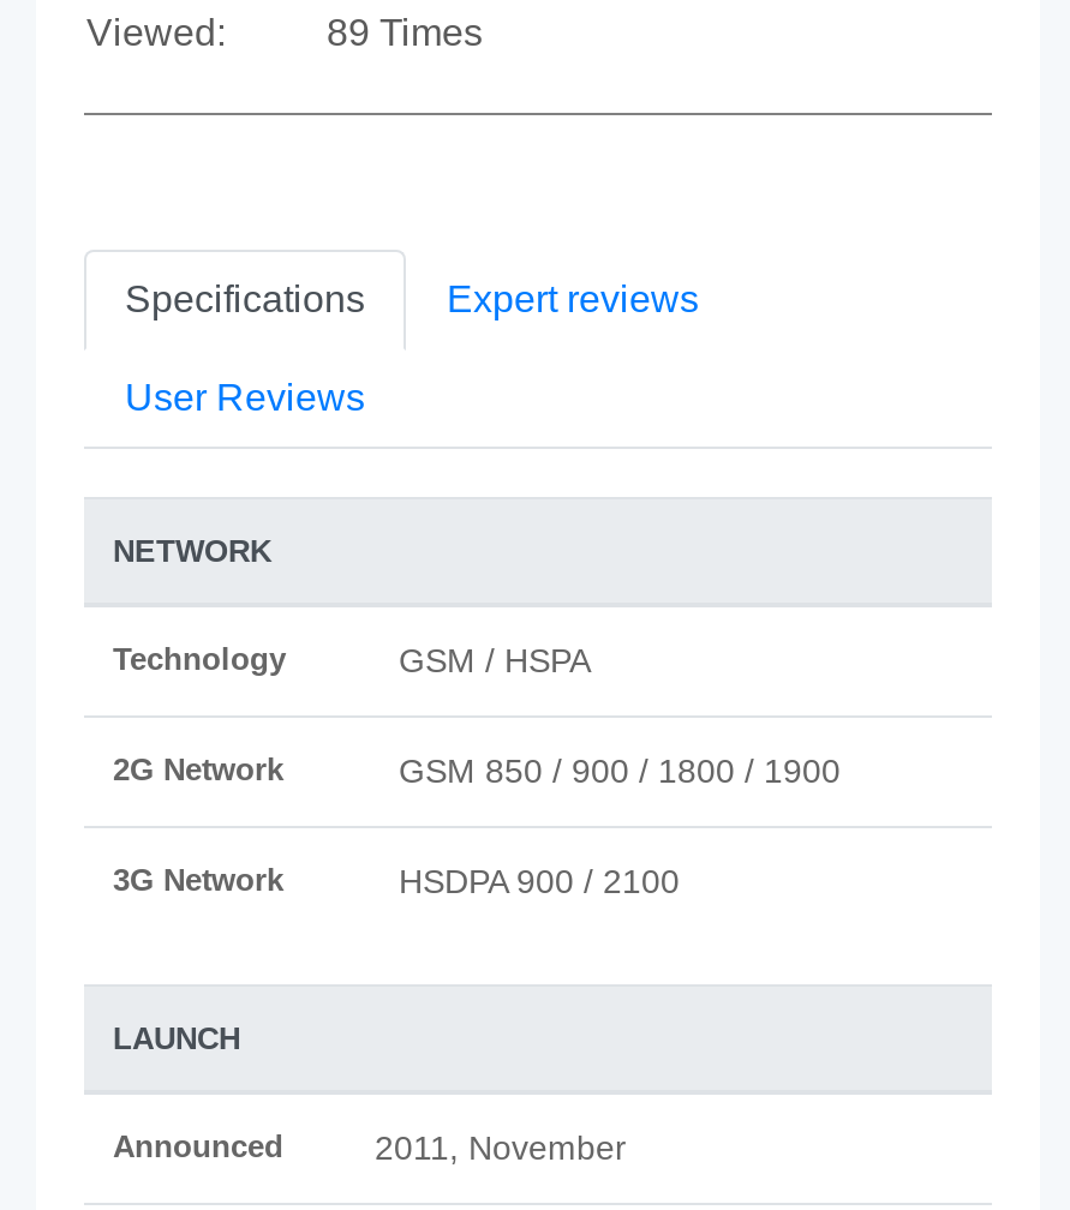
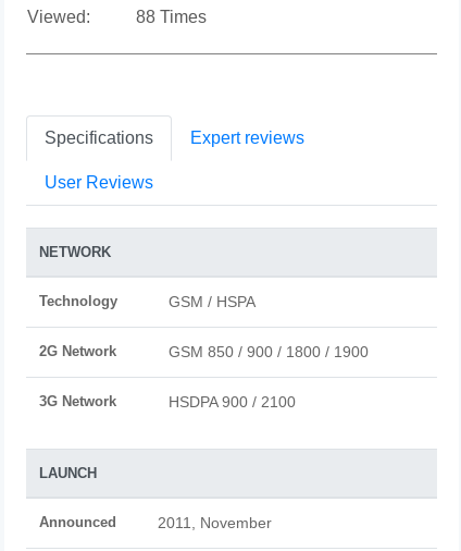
[327,12,483,53] 89 Times -> [136,8,207,26] 88 Times

